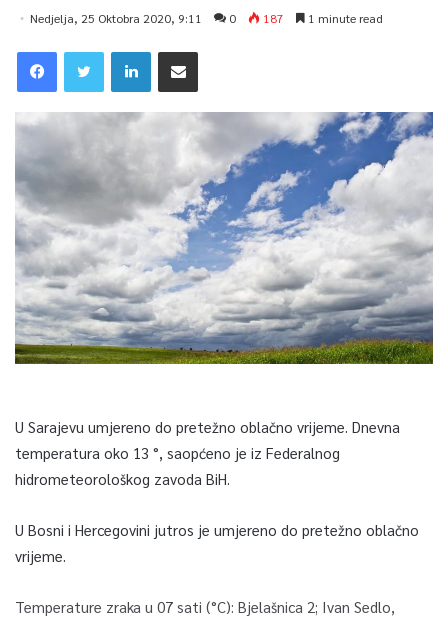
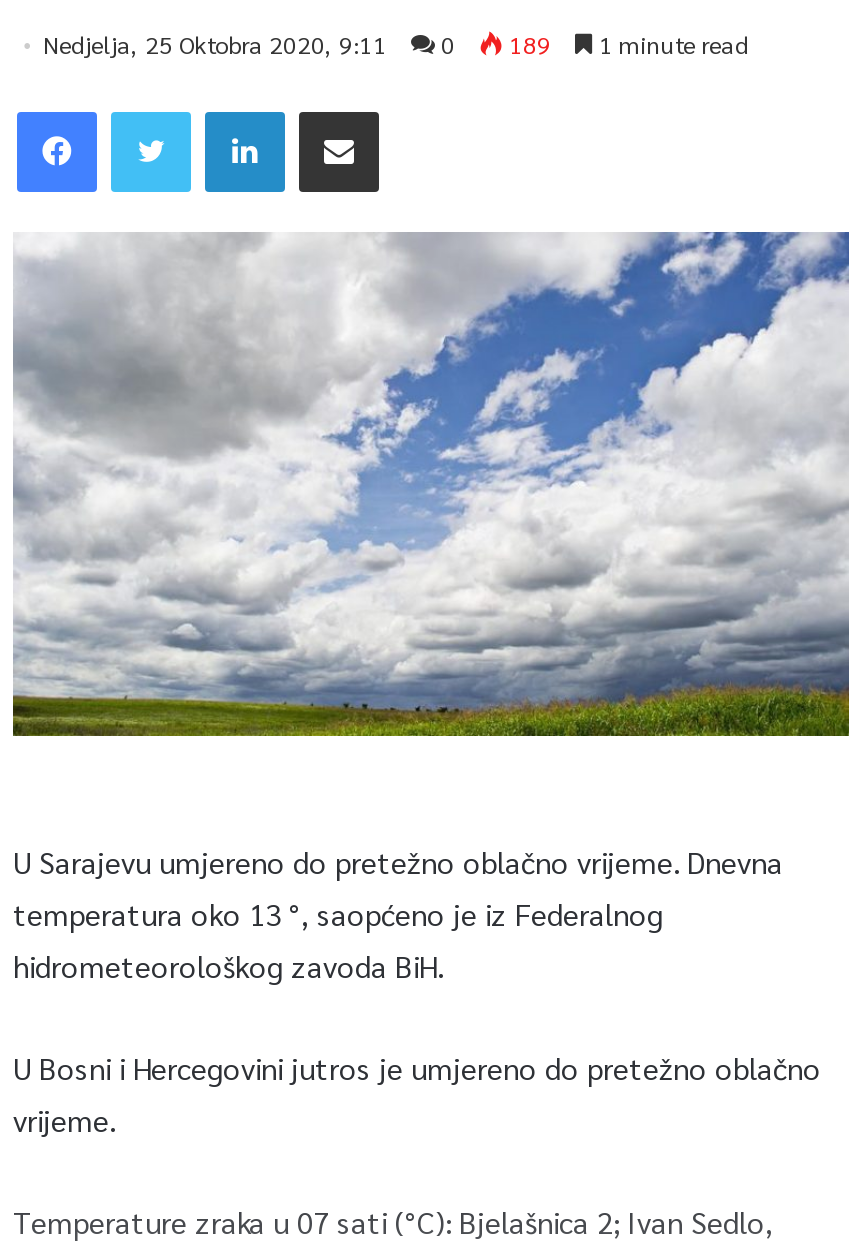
[30,10,383,26] Nedjelja, 25 Oktobra 2020, 9:11 0 187 1 minute read -> [43,27,749,59] Nedjelja, 25 Oktobra 2020, 9:11 0 189 1 minute read

